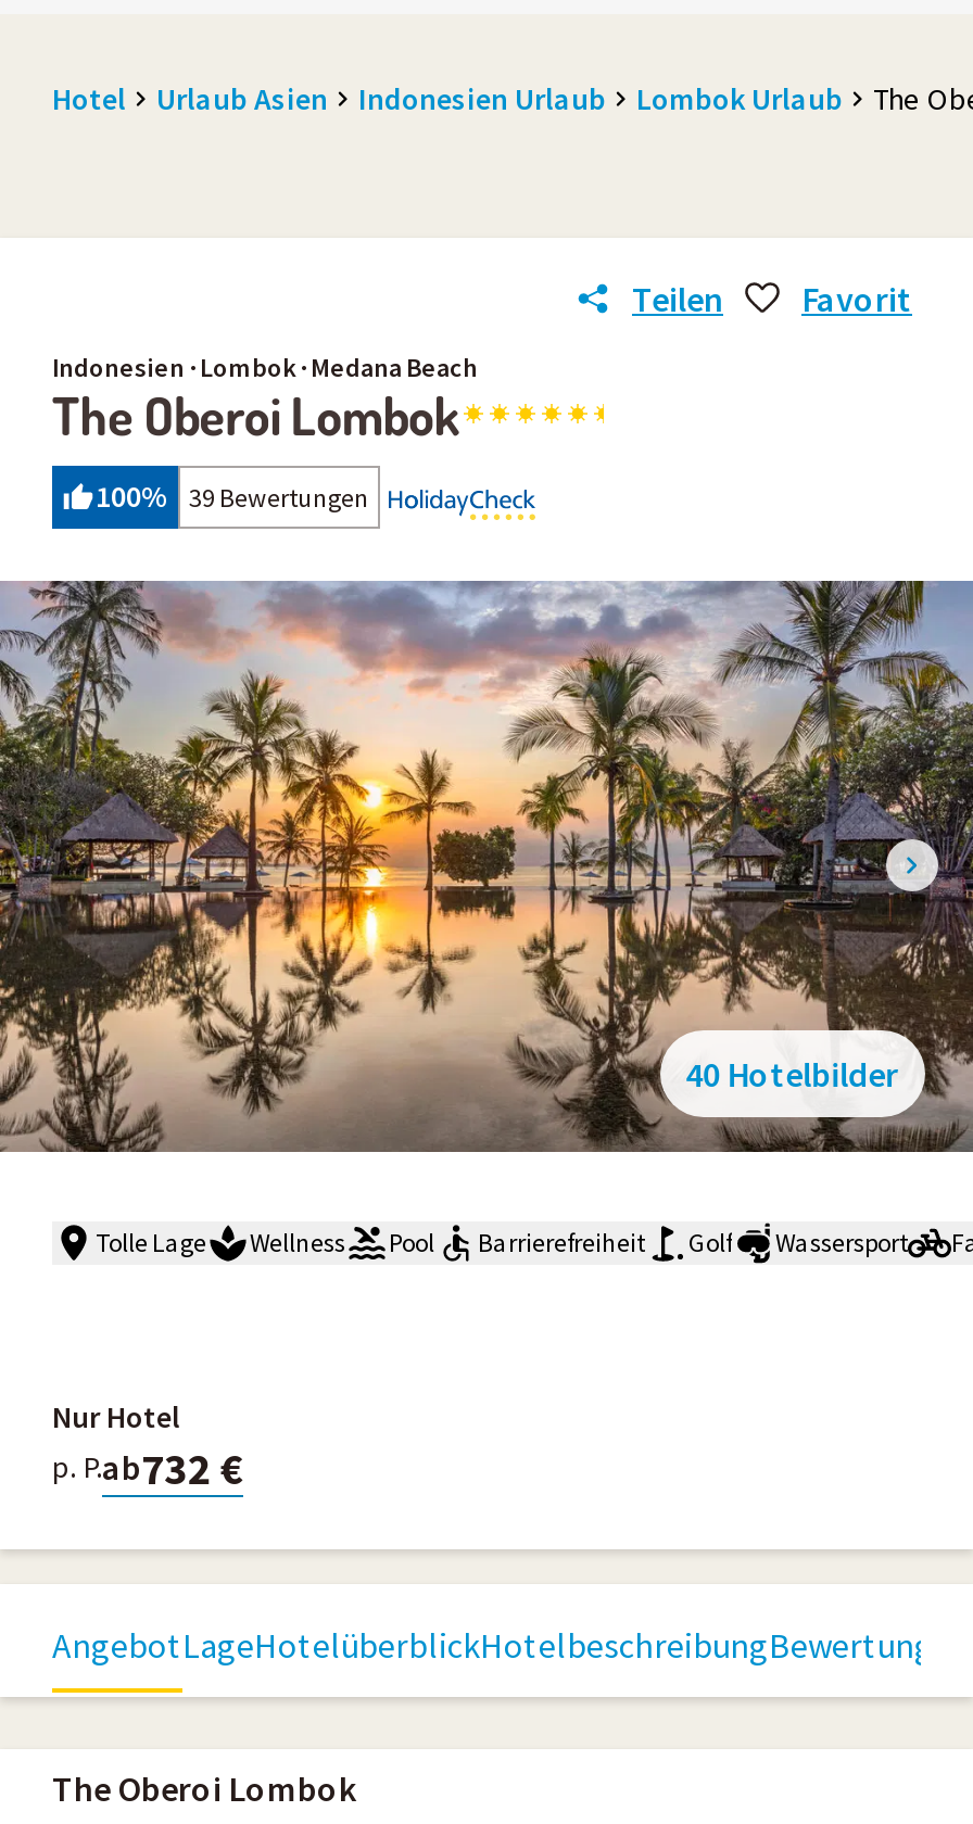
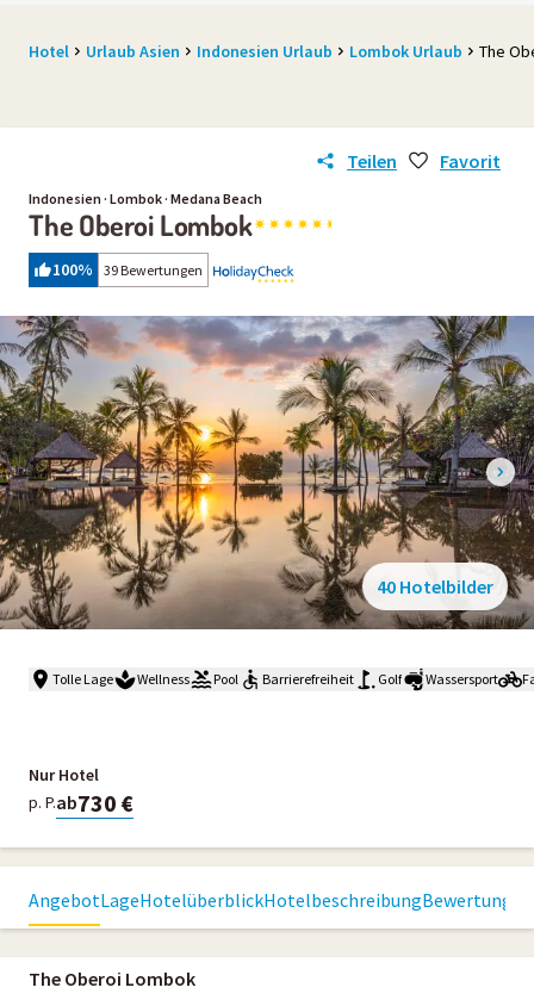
[52,1440,243,1495] p. P.ab732 € -> [29,788,133,817] p. P.ab730 €

